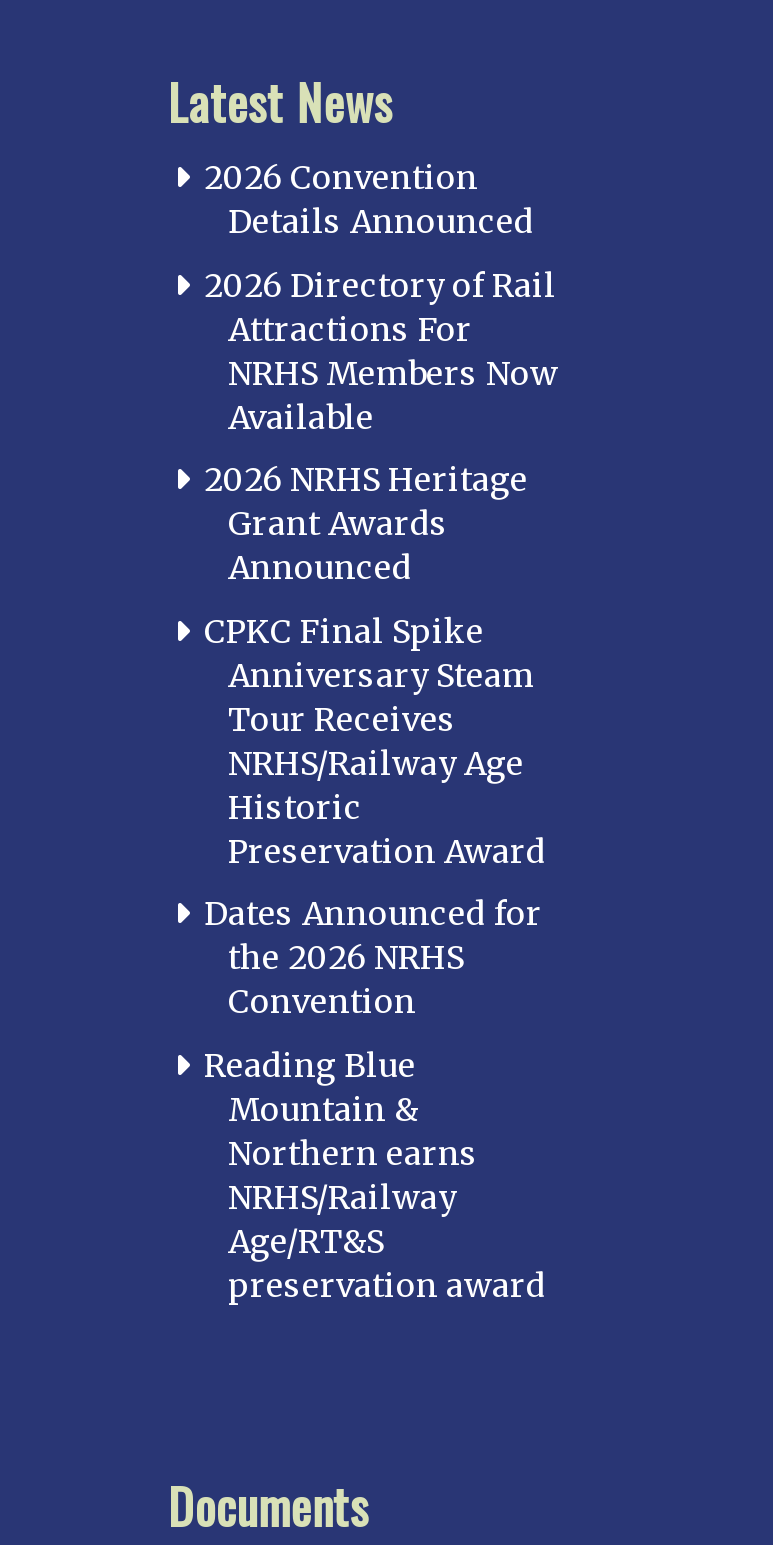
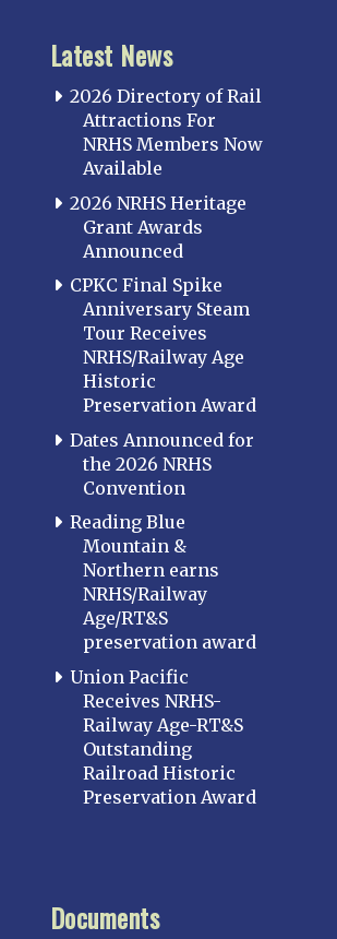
[204,157,534,241] 2026 Convention | Details Announced -> none
moved [204,264,558,1305] -> [70,85,263,653]: 2026 Directory of Rail | Attractions For | NRHS Members Now | ... | Age/RT&S | preservation award
none -> [70,666,256,808] Union Pacific | Receives NRHS- | Railway Age-RT&S | Outstanding | Railroad Historic | Preservation Award

